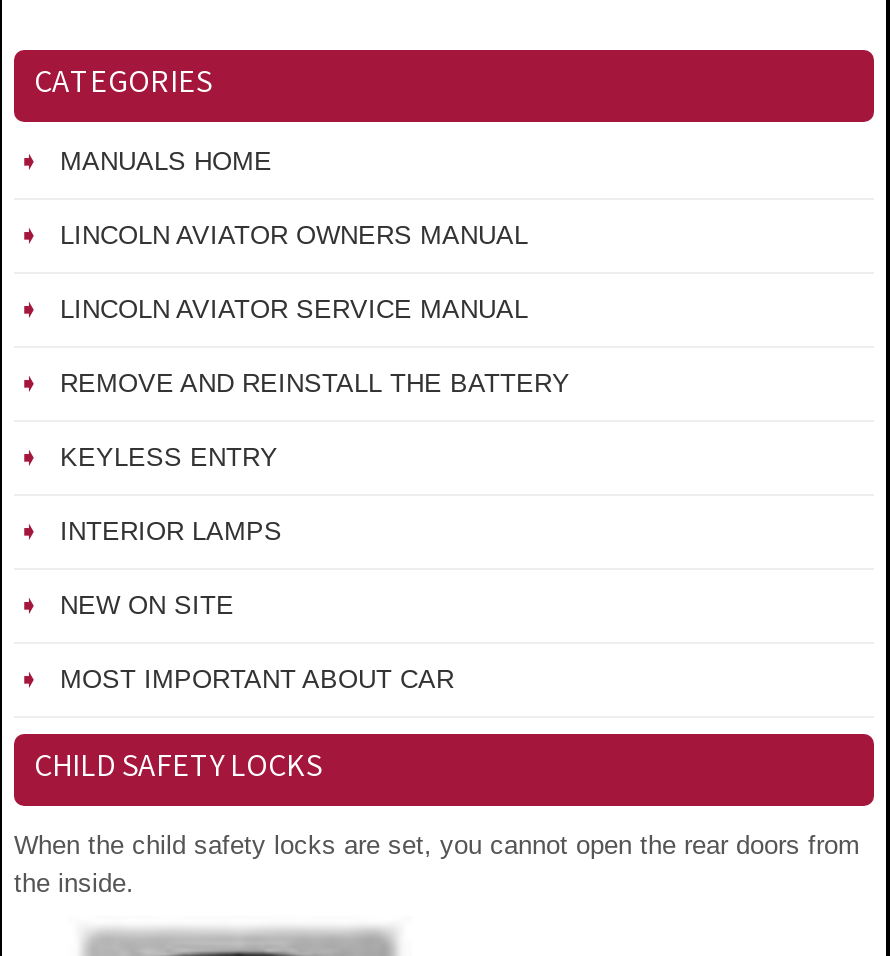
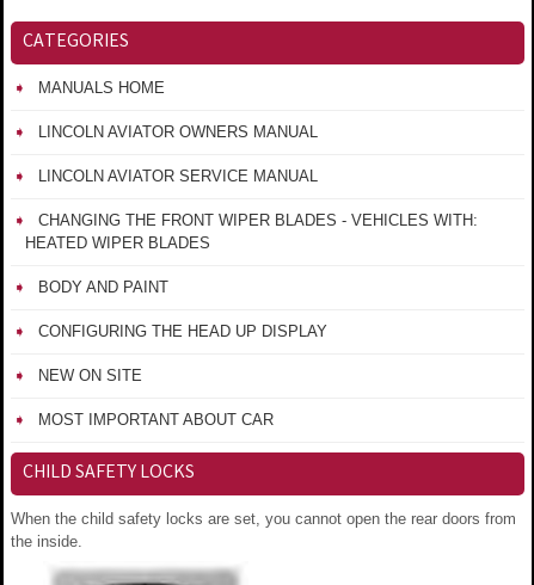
[60,368,570,398] REMOVE AND REINSTALL THE BATTERY -> [25,211,478,252] CHANGING THE FRONT WIPER BLADES - VEHICLES WITH: | HEATED WIPER BLADES
[60,442,278,472] KEYLESS ENTRY -> [38,278,168,296] BODY AND PAINT
[60,516,282,546] INTERIOR LAMPS -> [38,322,327,340] CONFIGURING THE HEAD UP DISPLAY

